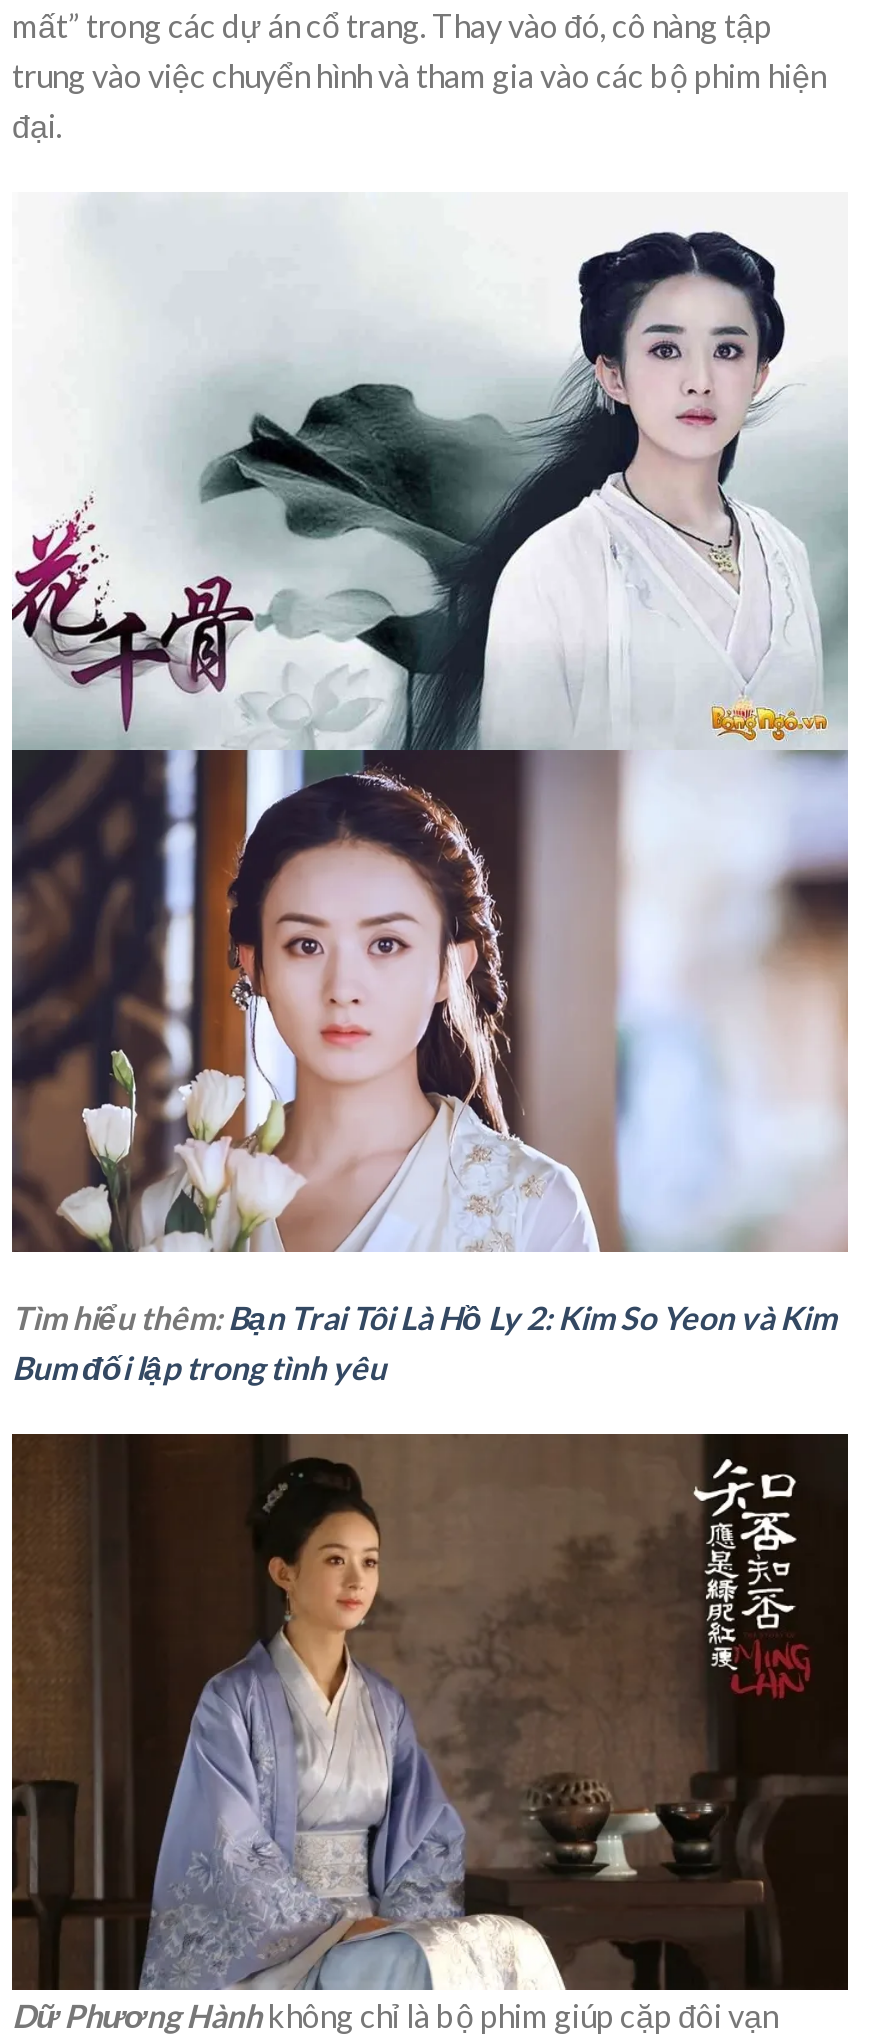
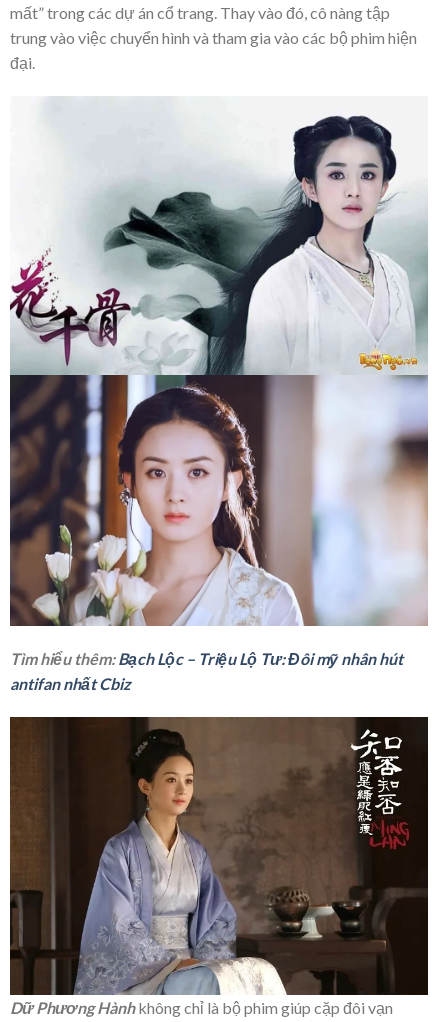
[12,1299,836,1387] Tìm hiểu thêm: Bạn Trai Tôi Là Hồ Ly 2: Kim So Yeon và Kim | Bum đối lập trong tình yêu -> [10,649,403,693] Tìm hiểu thêm: Bạch Lộc – Triệu Lộ Tư: Đôi mỹ nhân hút | antifan nhất Cbiz

